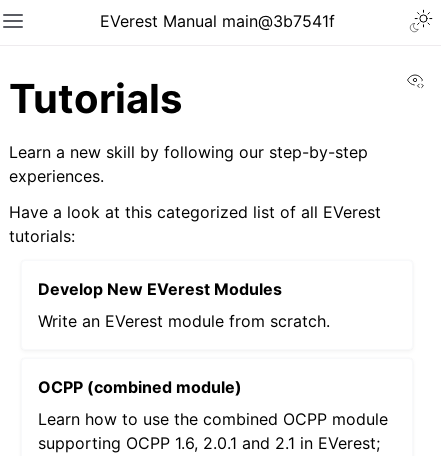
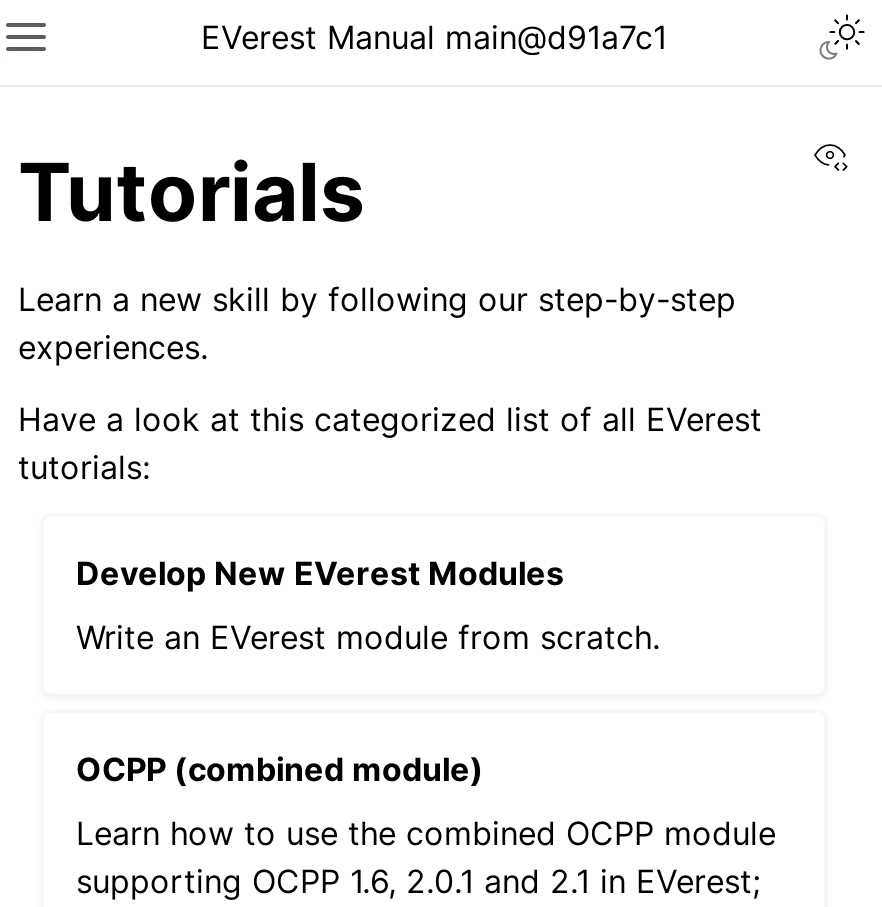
[99,11,334,31] EVerest Manual main@3b7541f -> [201,17,667,57] EVerest Manual main@d91a7c1

